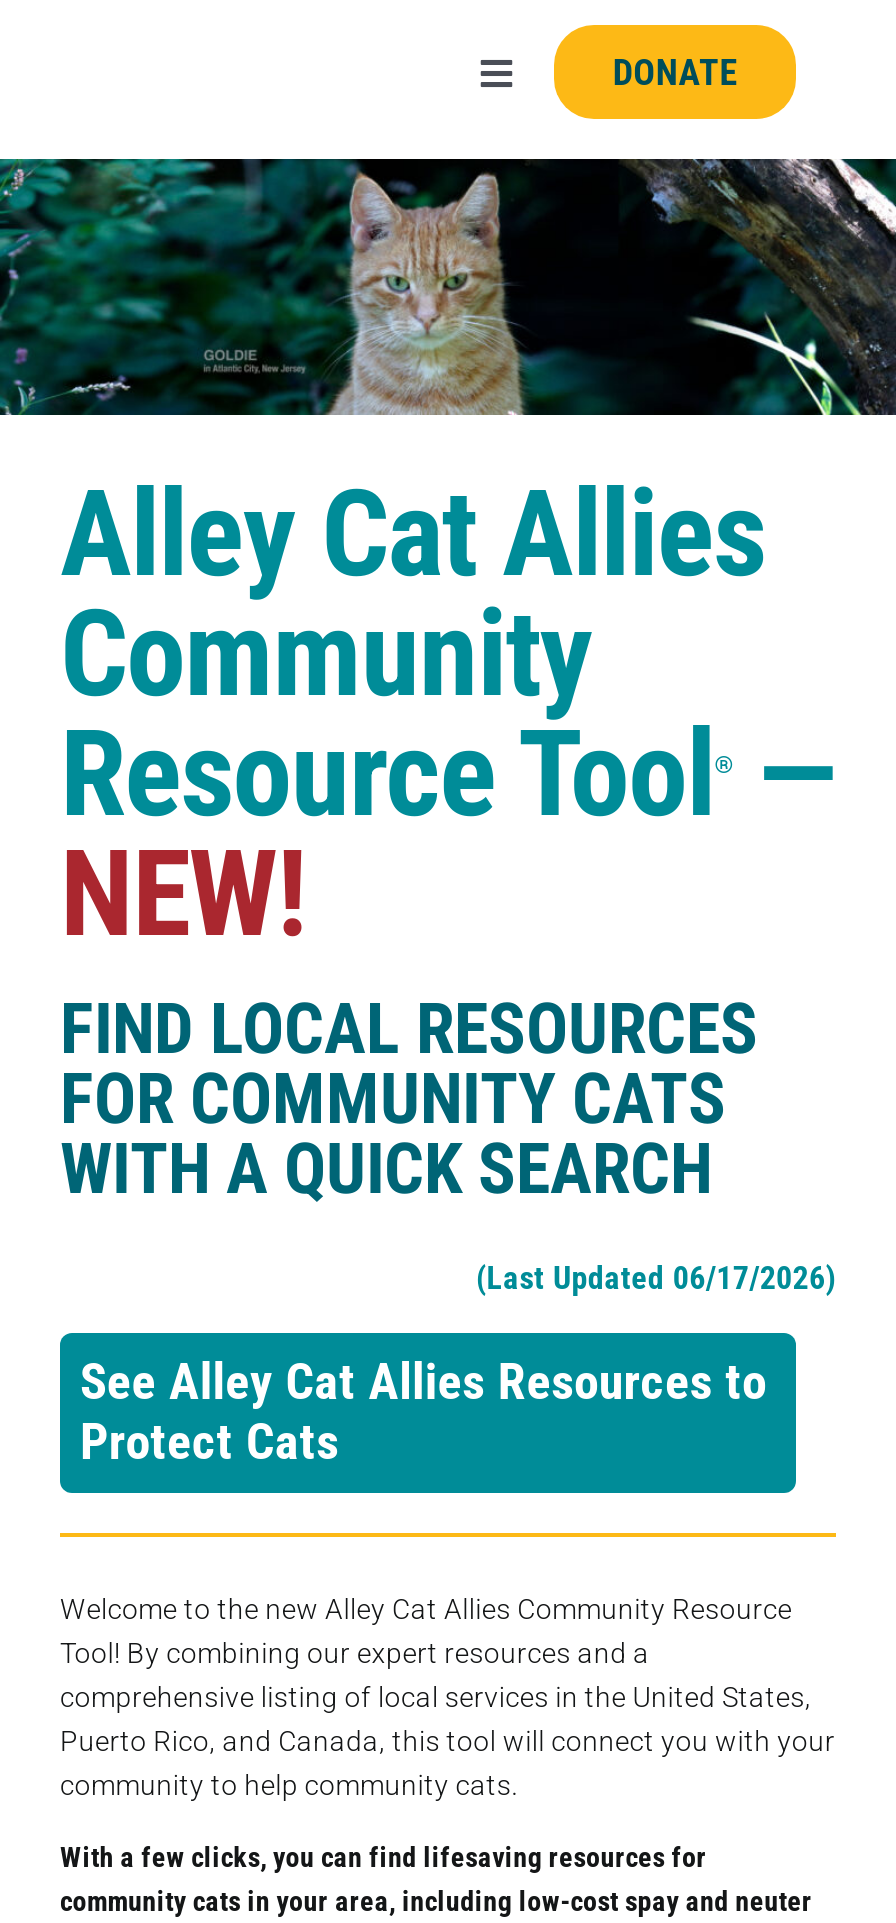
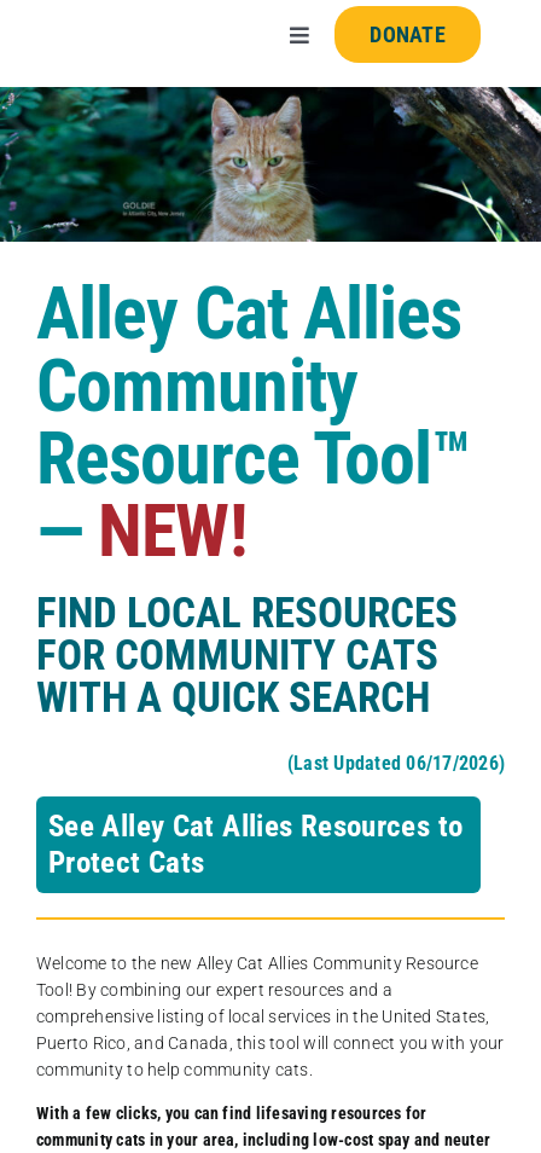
[60,703,835,965] Resource Tool ® — | NEW! -> [36,416,470,574] Resource Tool™ | — NEW!

